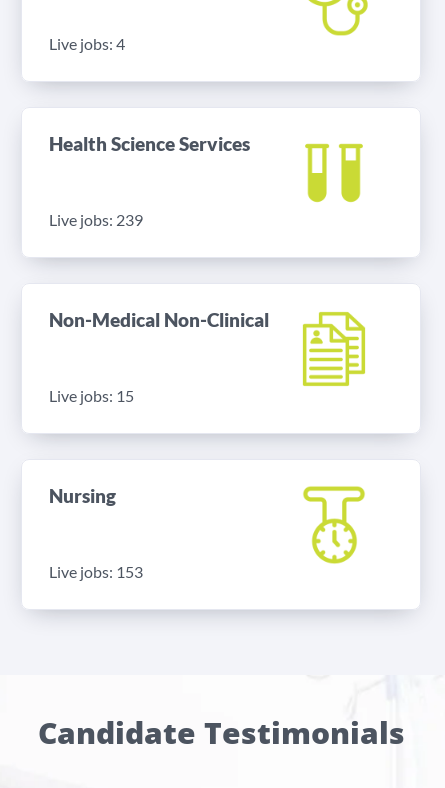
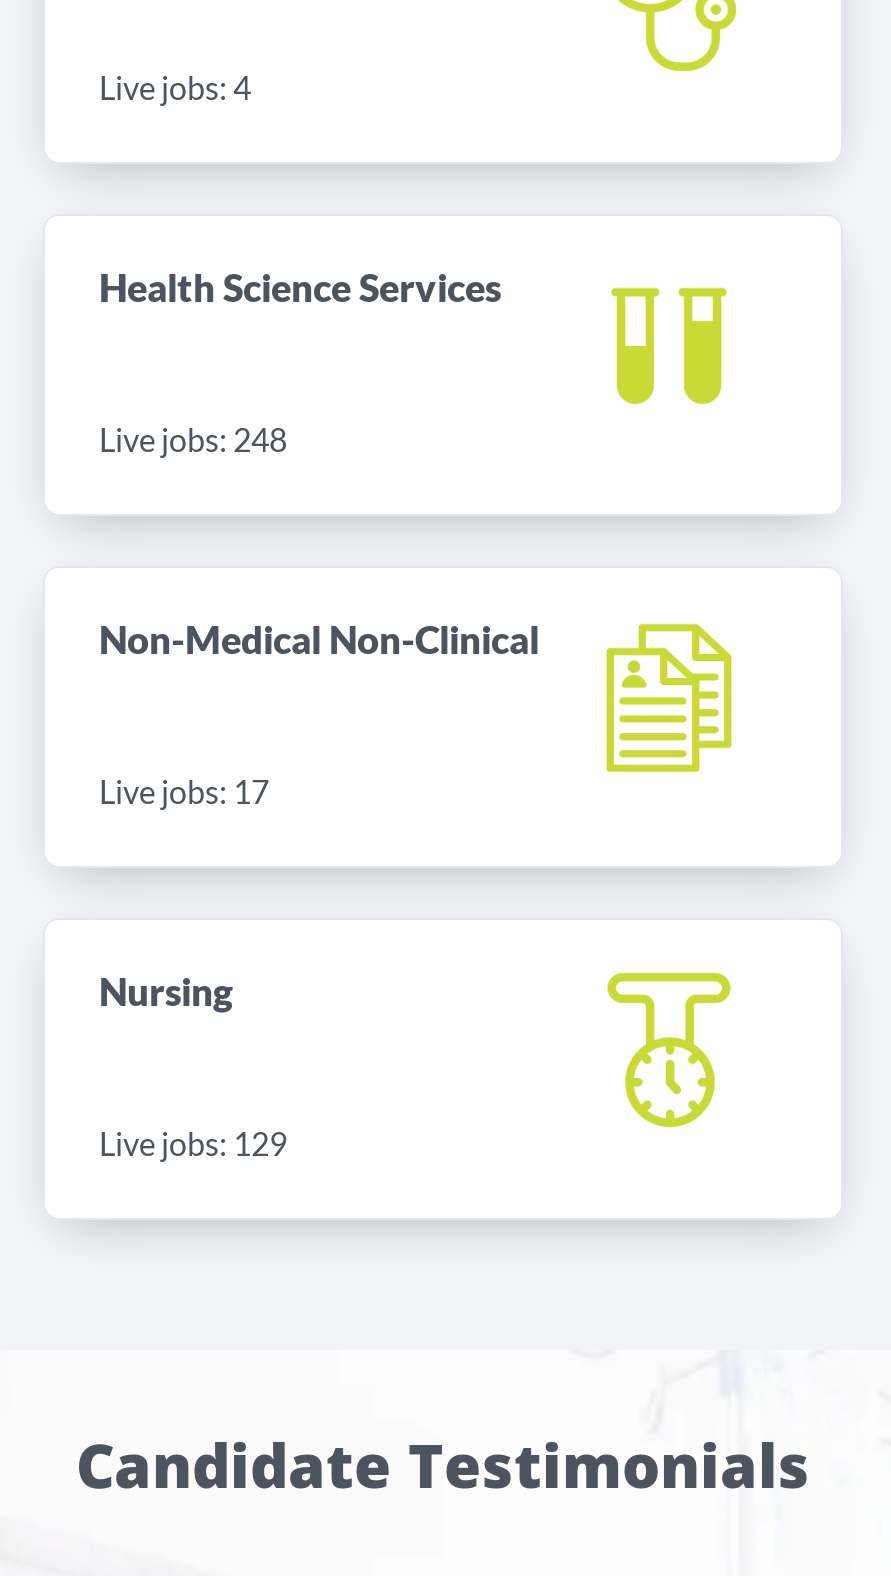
[49,210,143,229] Live jobs: 239 -> [99,420,287,458] Live jobs: 248
[49,386,134,405] Live jobs: 15 -> [99,772,269,810] Live jobs: 17
[49,562,143,581] Live jobs: 153 -> [99,1124,287,1162] Live jobs: 129

